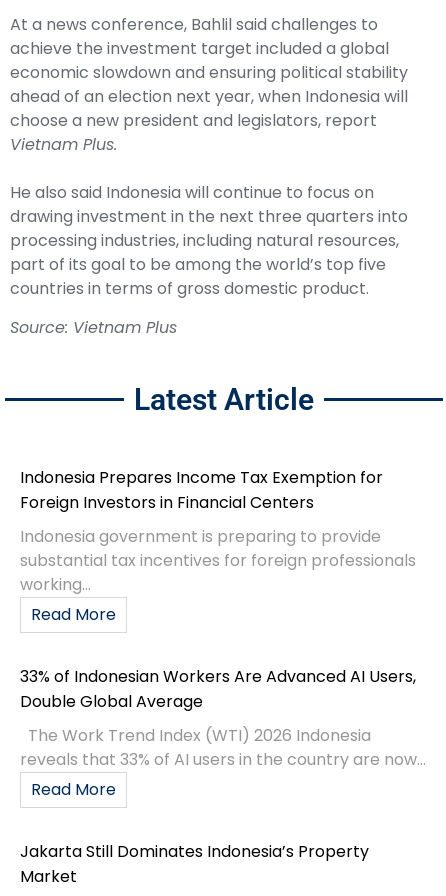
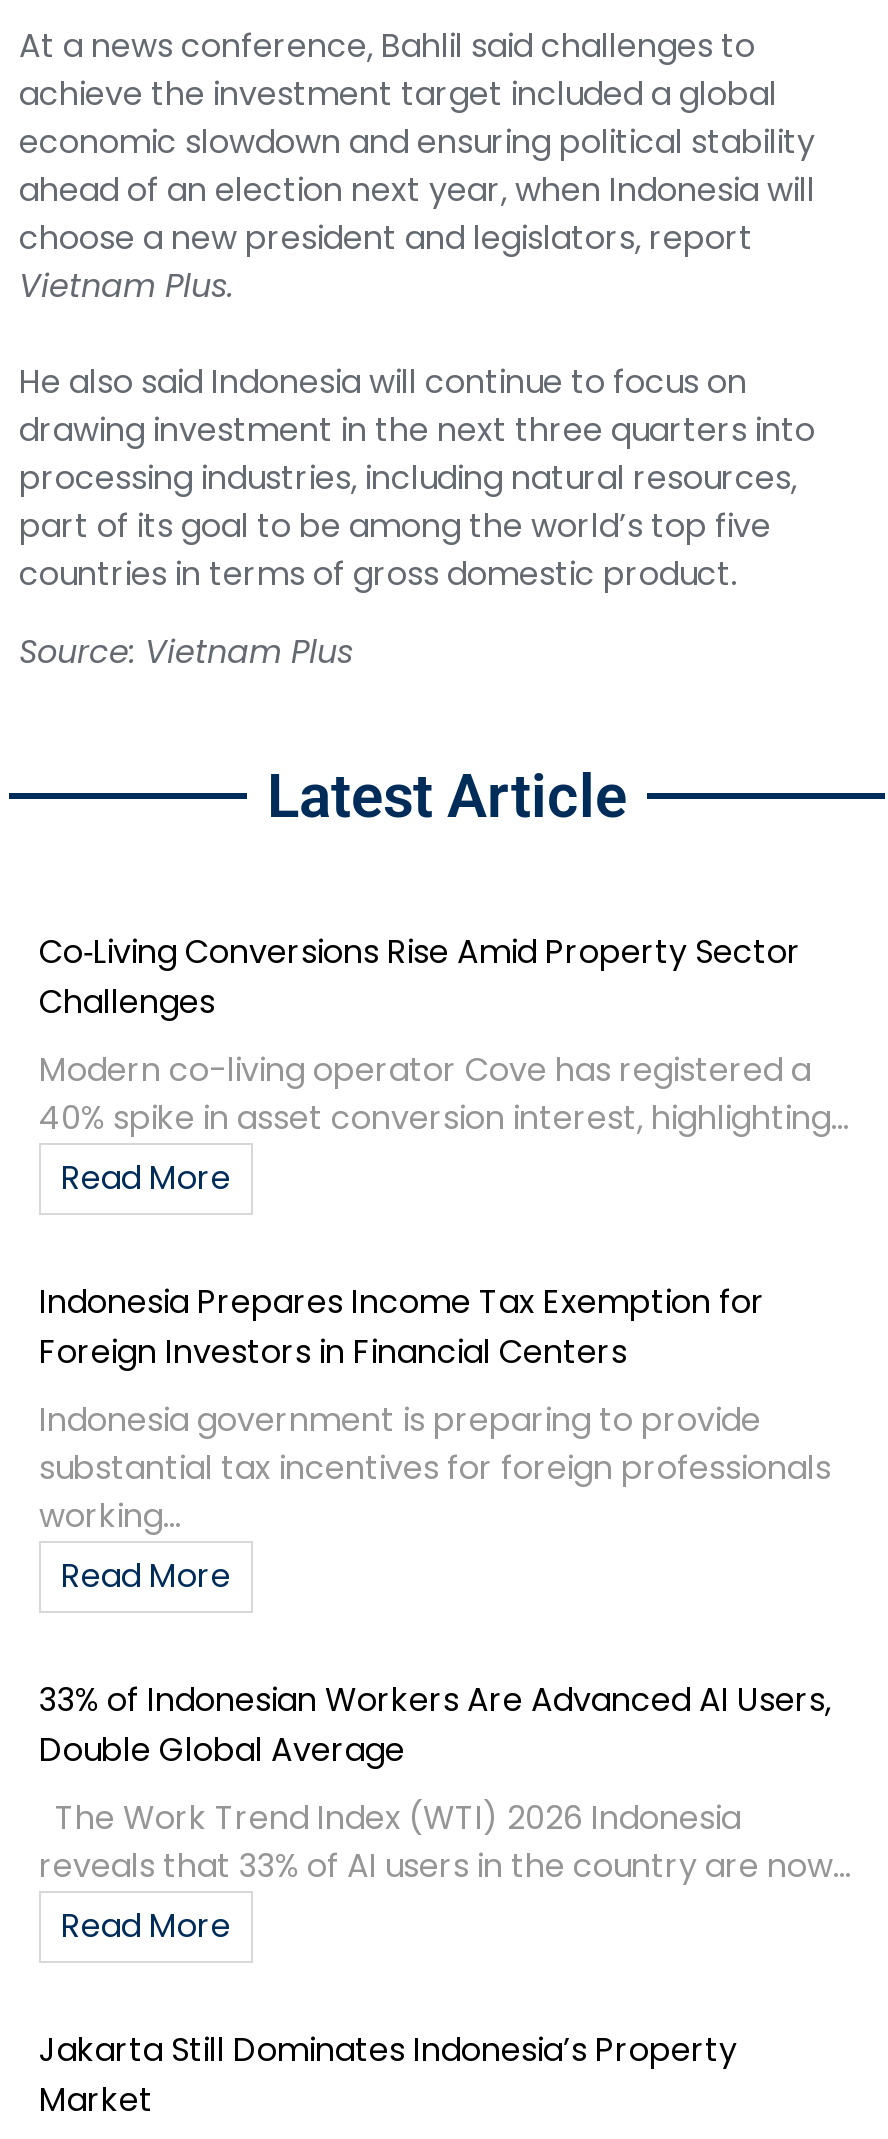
none -> [39,928,849,1200] Co‑Living Conversions Rise Amid Property Sector | Challenges | Modern co-living operator Cove has registered a | 40% spike in asset conversion interest, highlighting... | Read More

